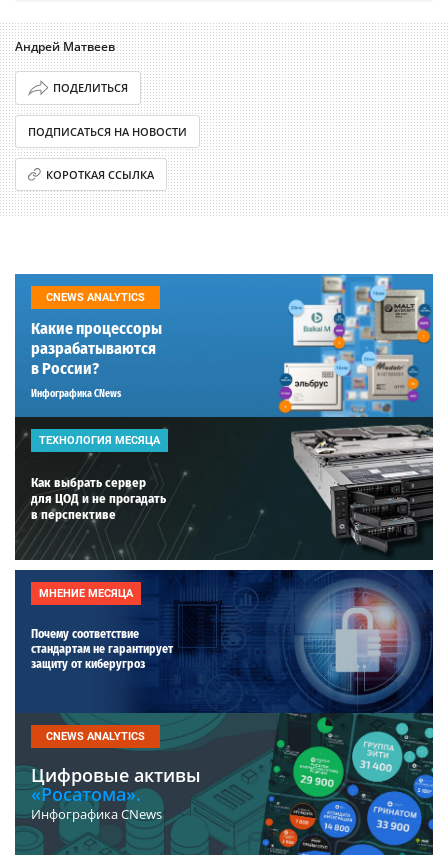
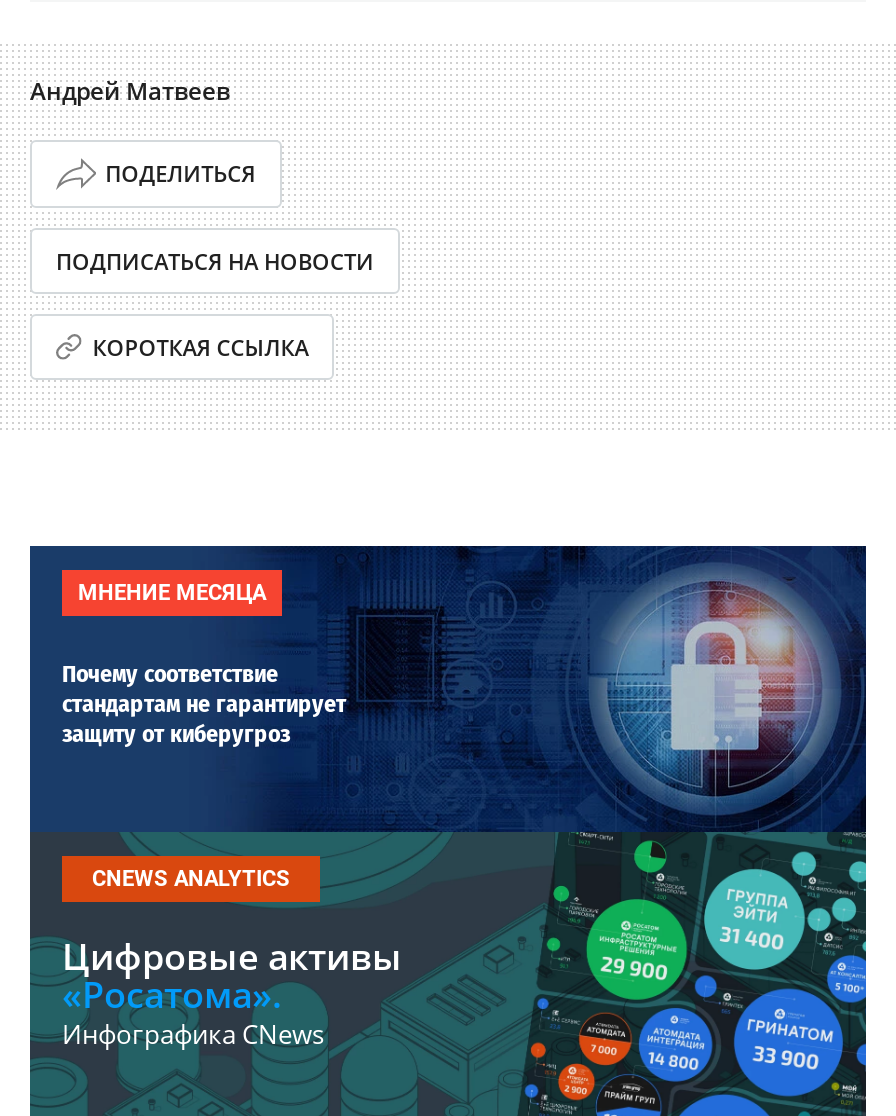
[15,273,434,561] [image] | CNEWS ANALYTICS | Какие процессоры | разрабатываются | в России? | Инфографика CNews -> none
[31,434,166,522] ТЕХНОЛОГИЯ МЕСЯЦА | Как выбрать сервер | для ЦОД и не прогадать | в перспективе -> none

